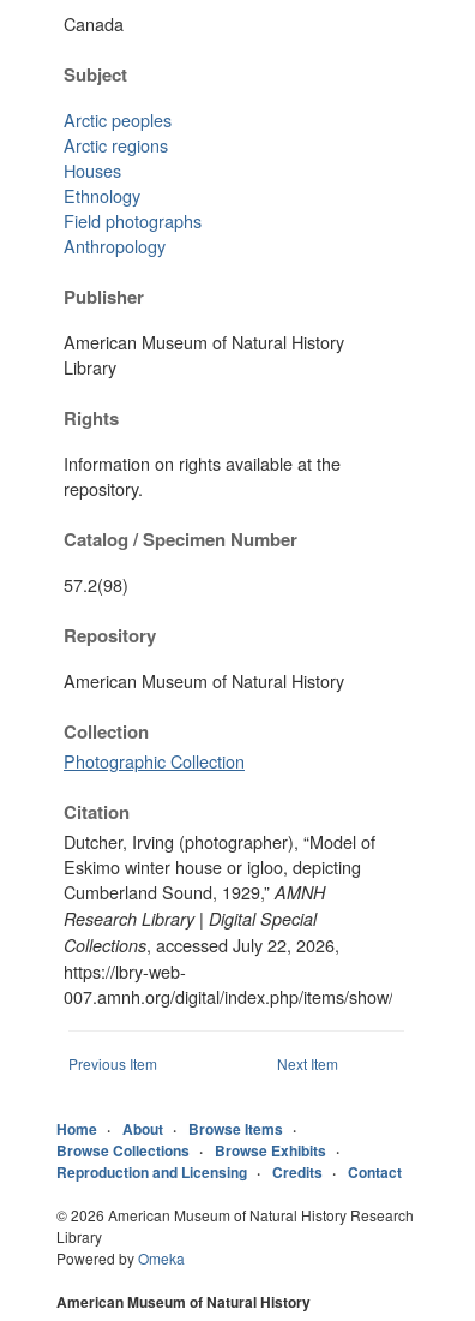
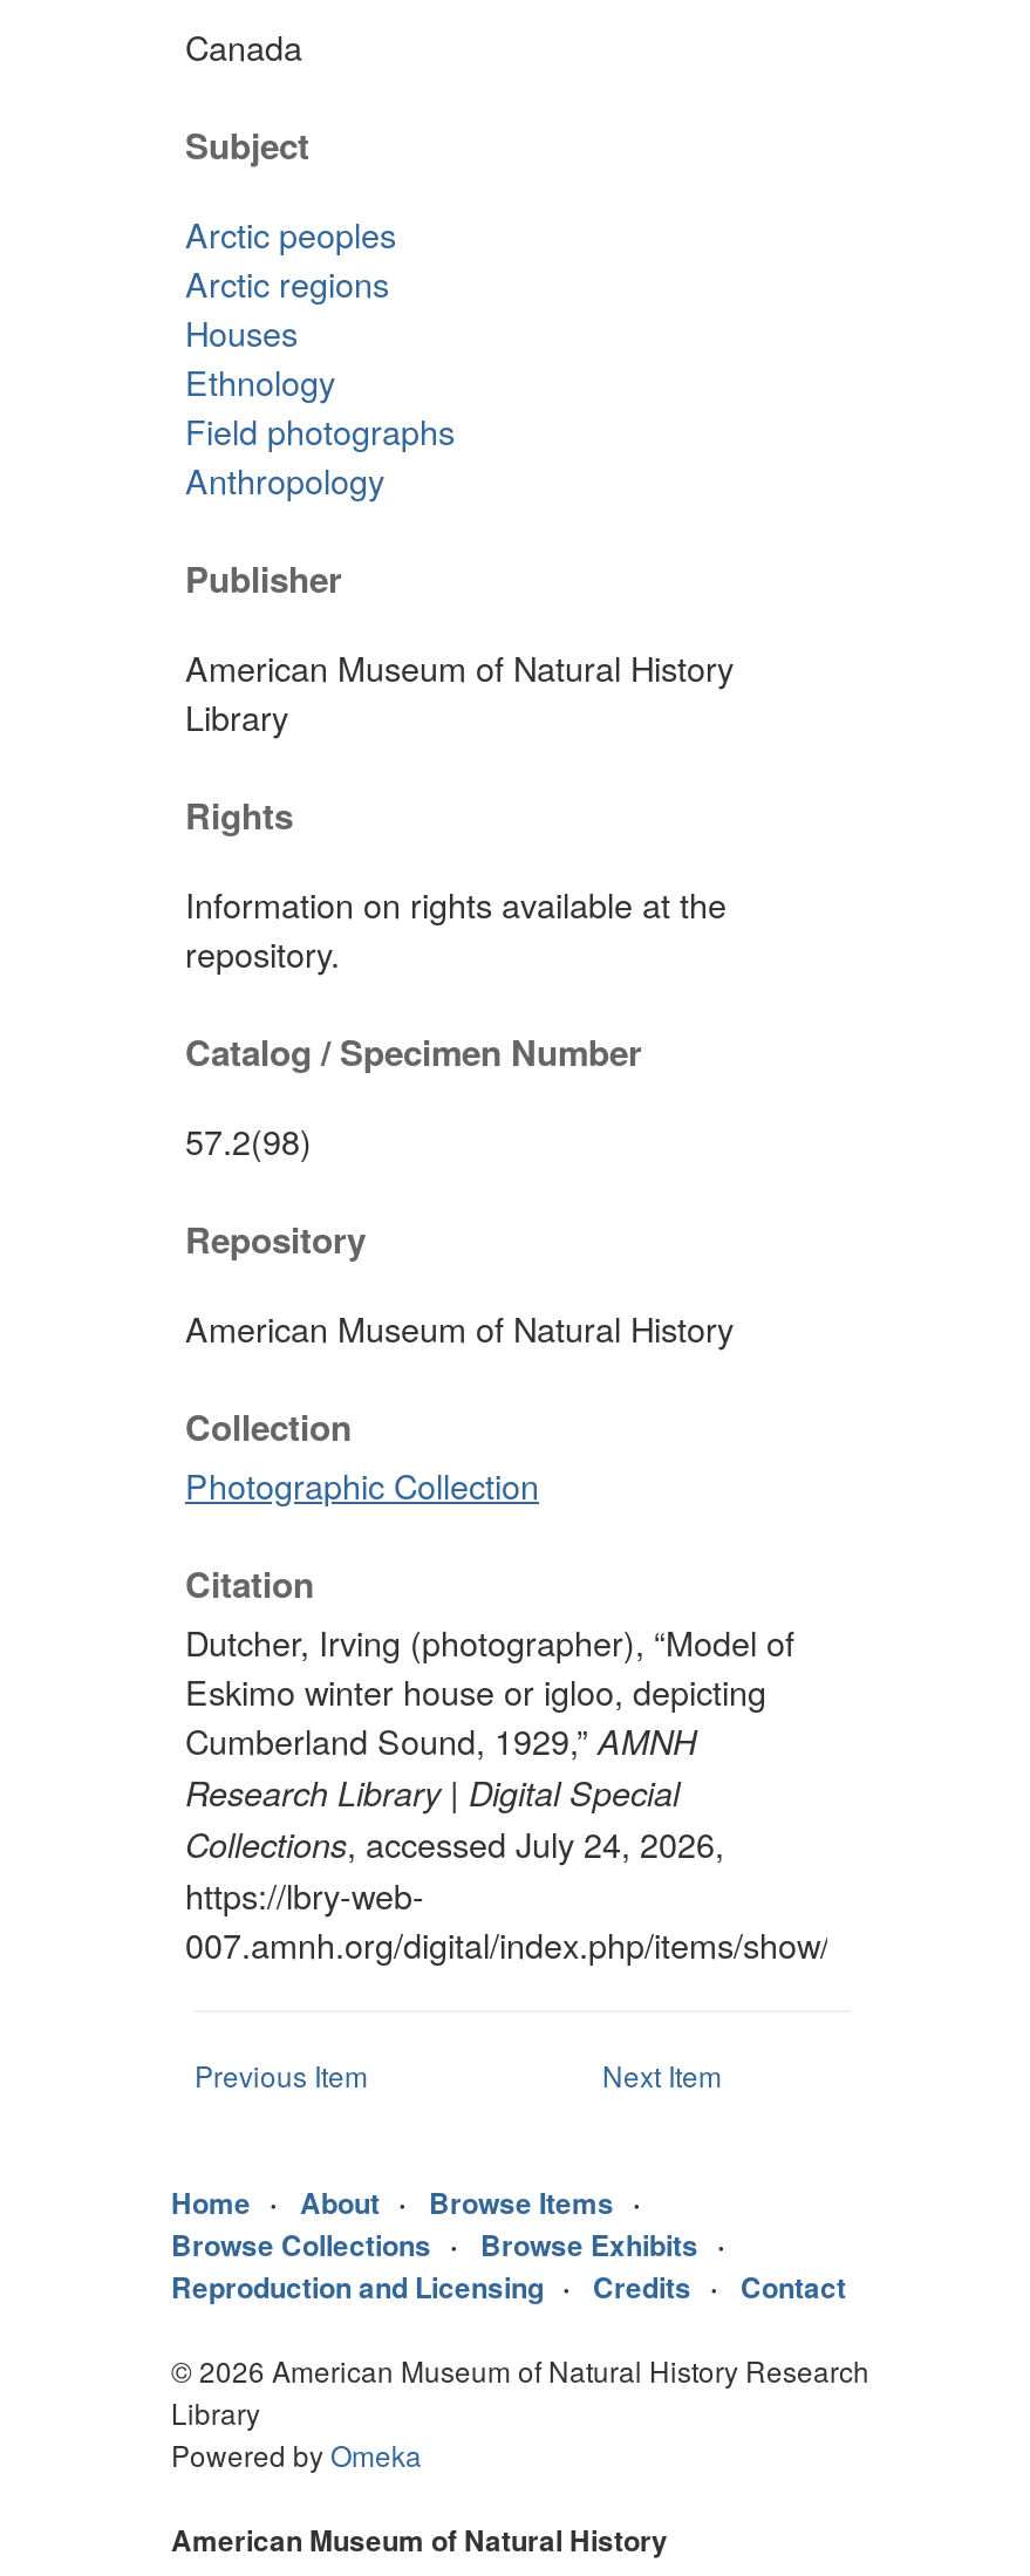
[64,932,339,957] Collections, accessed July 22, 2026, -> [185,1817,724,1867] Collections, accessed July 24, 2026,

